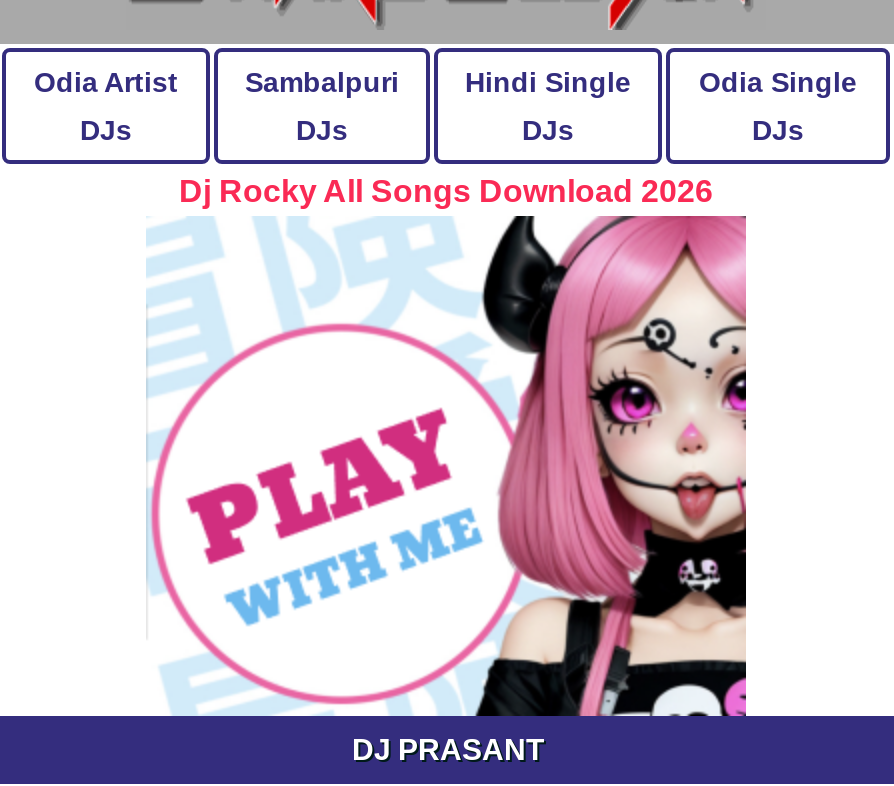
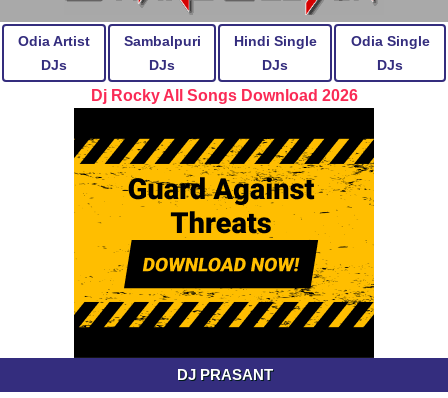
[146,214,748,718] [image] -> [73,107,375,359] [image]

